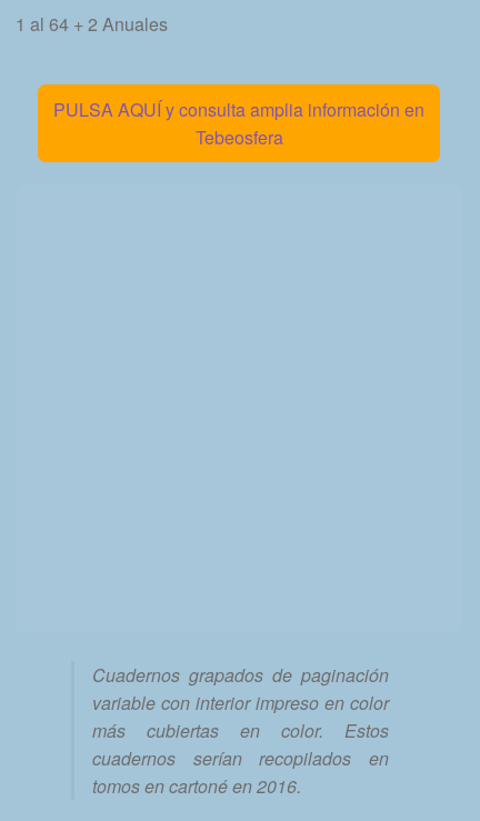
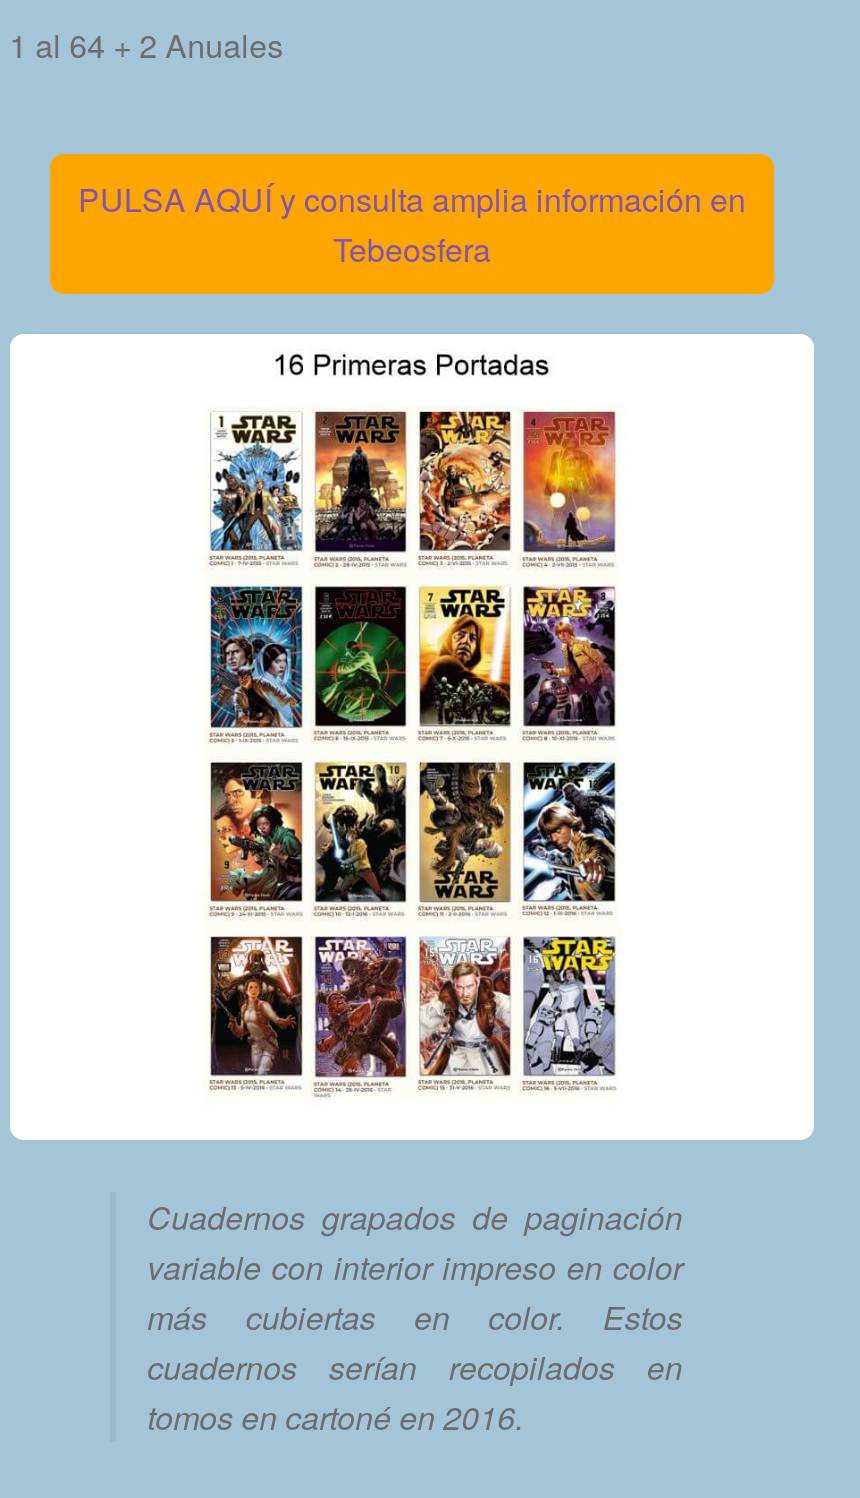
none -> [10,334,814,1140] [image]

